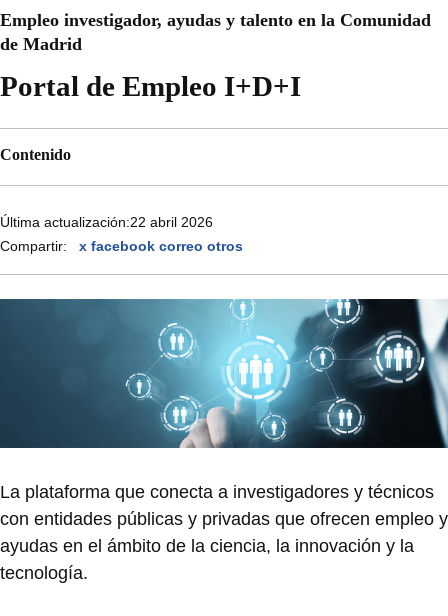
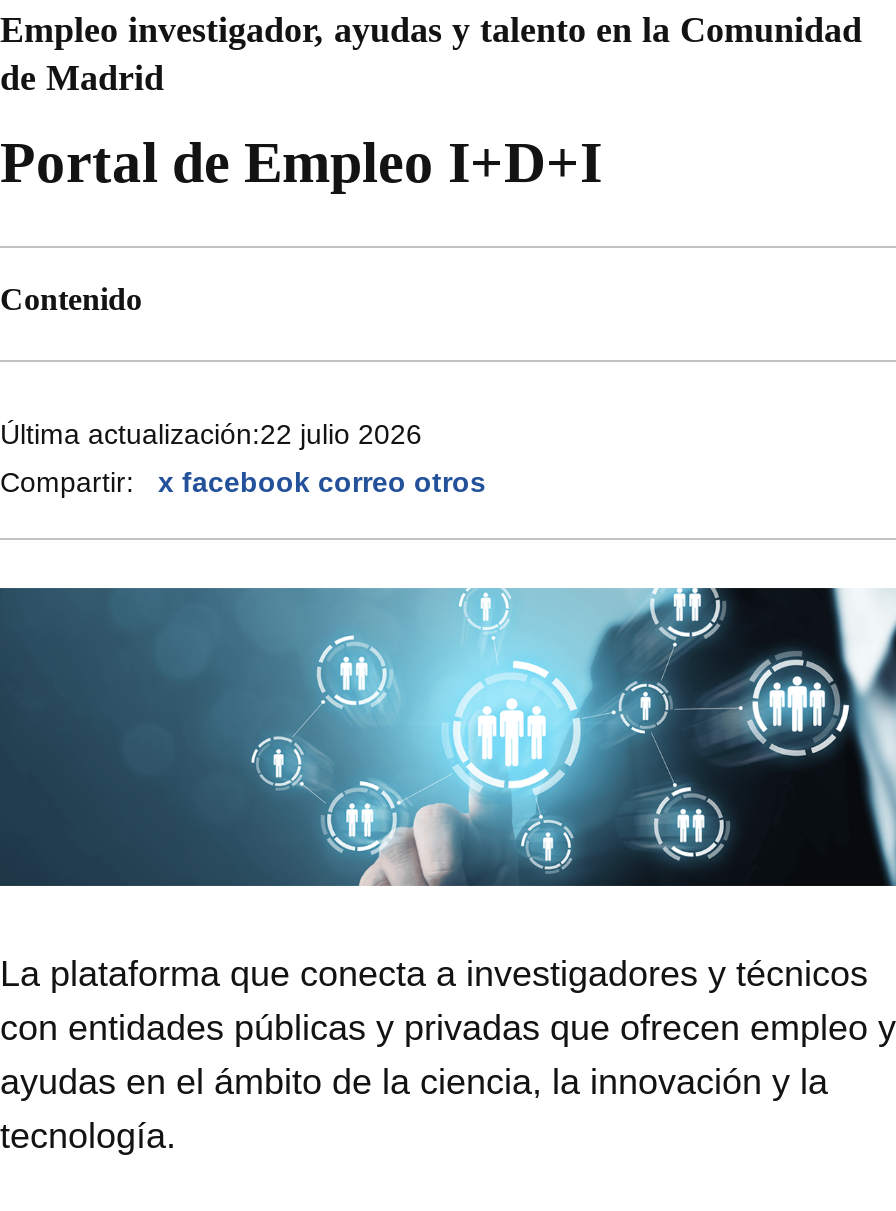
[0,214,213,230] Última actualización:22 abril 2026 -> [0,418,422,450] Última actualización:22 julio 2026

